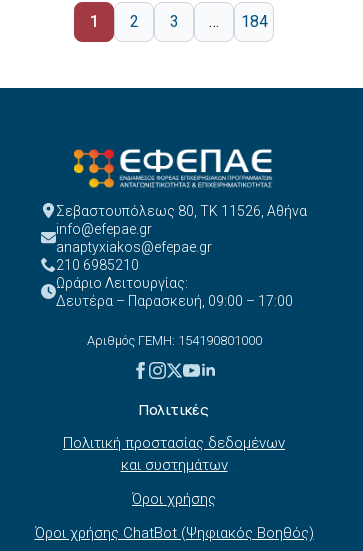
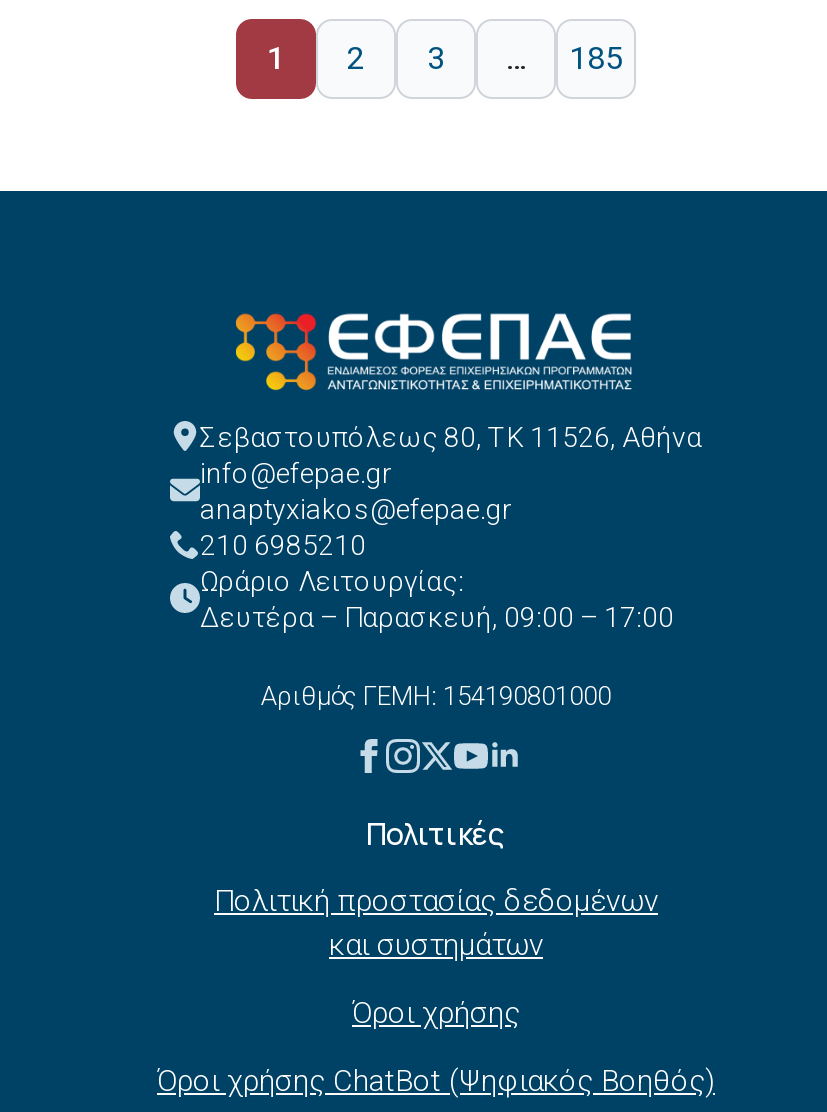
[240,12,267,31] 184 -> [569,39,623,77] 185

